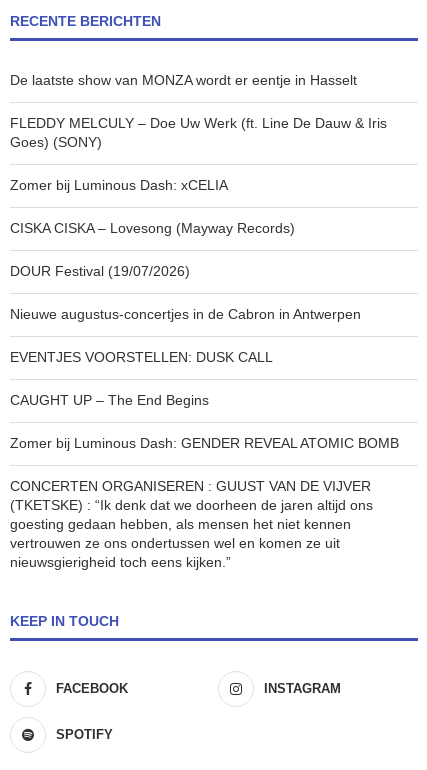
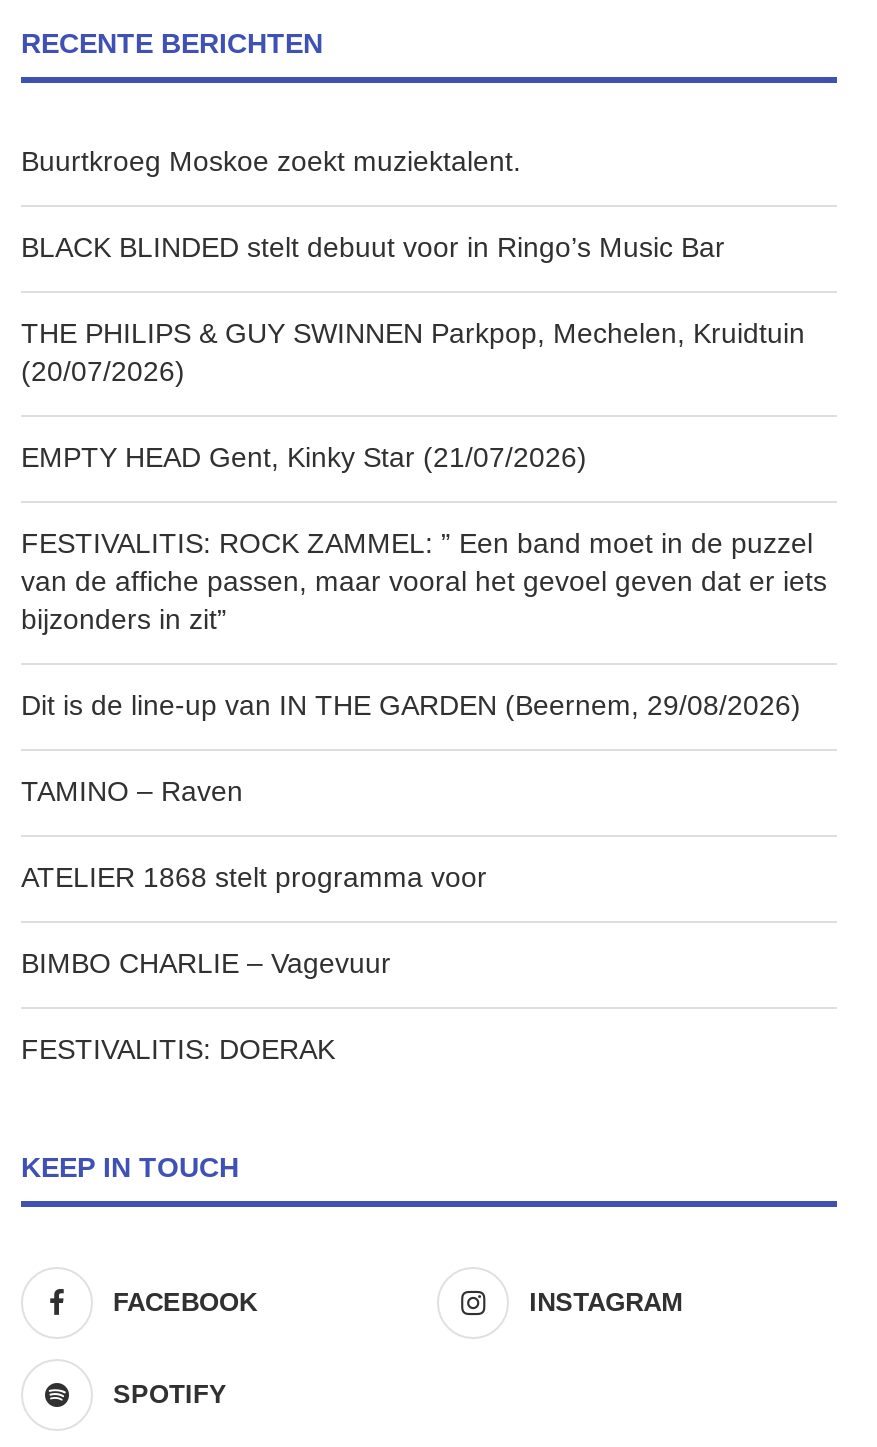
[10,72,357,88] De laatste show van MONZA wordt er eentje in Hasselt -> [21,146,521,178] Buurtkroeg Moskoe zoekt muziektalent.
[10,115,387,150] FLEDDY MELCULY – Doe Uw Werk (ft. Line De Dauw & Iris | Goes) (SONY) -> [21,232,725,264] BLACK BLINDED stelt debuut voor in Ringo’s Music Bar
[10,177,228,193] Zomer bij Luminous Dash: xCELIA -> [21,318,805,388] THE PHILIPS & GUY SWINNEN Parkpop, Mechelen, Kruidtuin | (20/07/2026)
[10,220,295,236] CISKA CISKA – Lovesong (Mayway Records) -> [21,442,587,474] EMPTY HEAD Gent, Kinky Star (21/07/2026)
[10,263,190,279] DOUR Festival (19/07/2026) -> [21,528,827,636] FESTIVALITIS: ROCK ZAMMEL: ” Een band moet in de puzzel | van de affiche passen, maar vooral het gevoel geven dat er iets | bijzonders in zit”
[10,306,361,322] Nieuwe augustus-concertjes in de Cabron in Antwerpen -> [21,690,801,722] Dit is de line-up van IN THE GARDEN (Beernem, 29/08/2026)
[10,349,273,365] EVENTJES VOORSTELLEN: DUSK CALL -> [21,776,243,808] TAMINO – Raven
[10,392,209,408] CAUGHT UP – The End Begins -> [21,862,487,894] ATELIER 1868 stelt programma voor
[10,435,399,451] Zomer bij Luminous Dash: GENDER REVEAL ATOMIC BOMB -> [21,948,391,980] BIMBO CHARLIE – Vagevuur
[10,478,373,570] CONCERTEN ORGANISEREN : GUUST VAN DE VIJVER | (TKETSKE) : “Ik denk dat we doorheen de jaren altijd ons | goesting gedaan hebben, als mensen het niet kennen | vertrouwen ze ons ondertussen wel en komen ze uit | nieuwsgierigheid toch eens kijken.” -> [21,1034,335,1066] FESTIVALITIS: DOERAK

